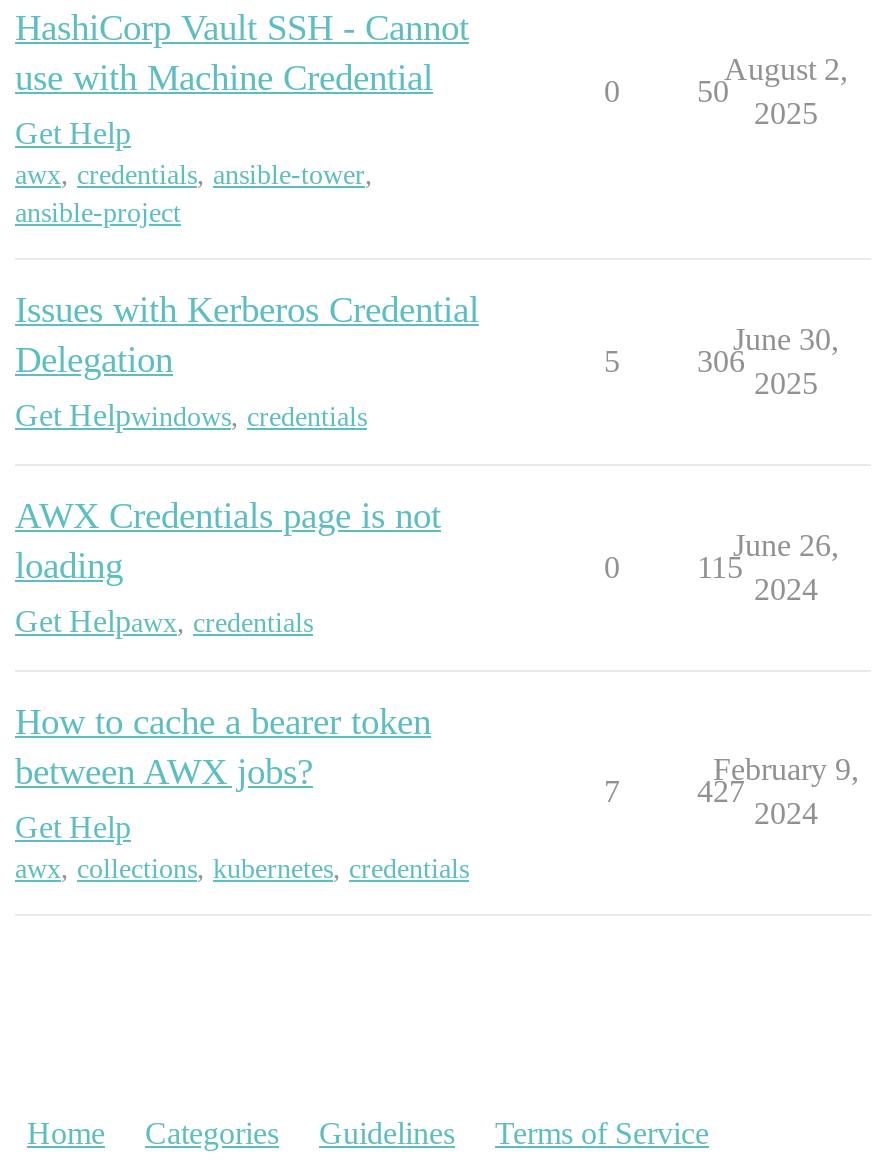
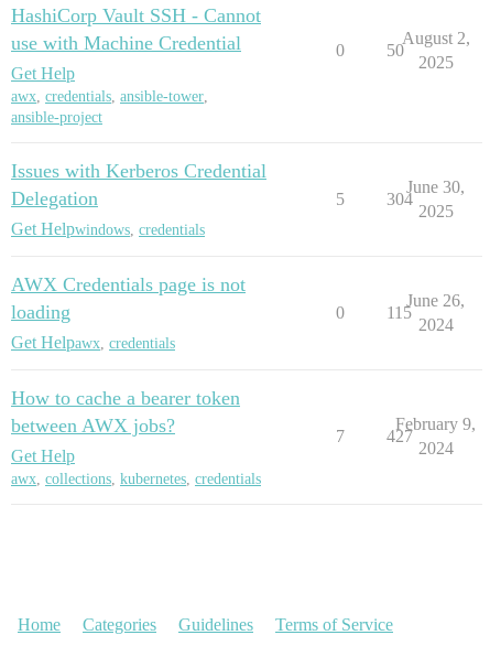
[697,344,745,378] 306 -> [386,190,413,208] 304

